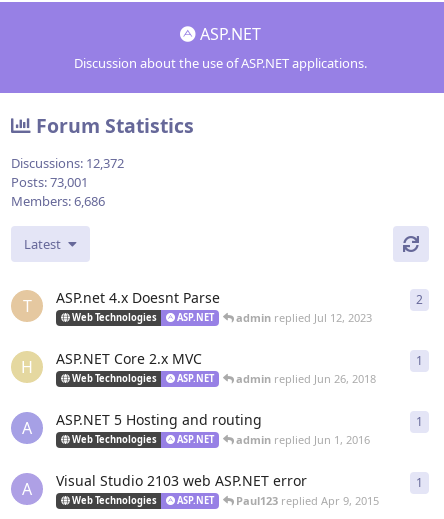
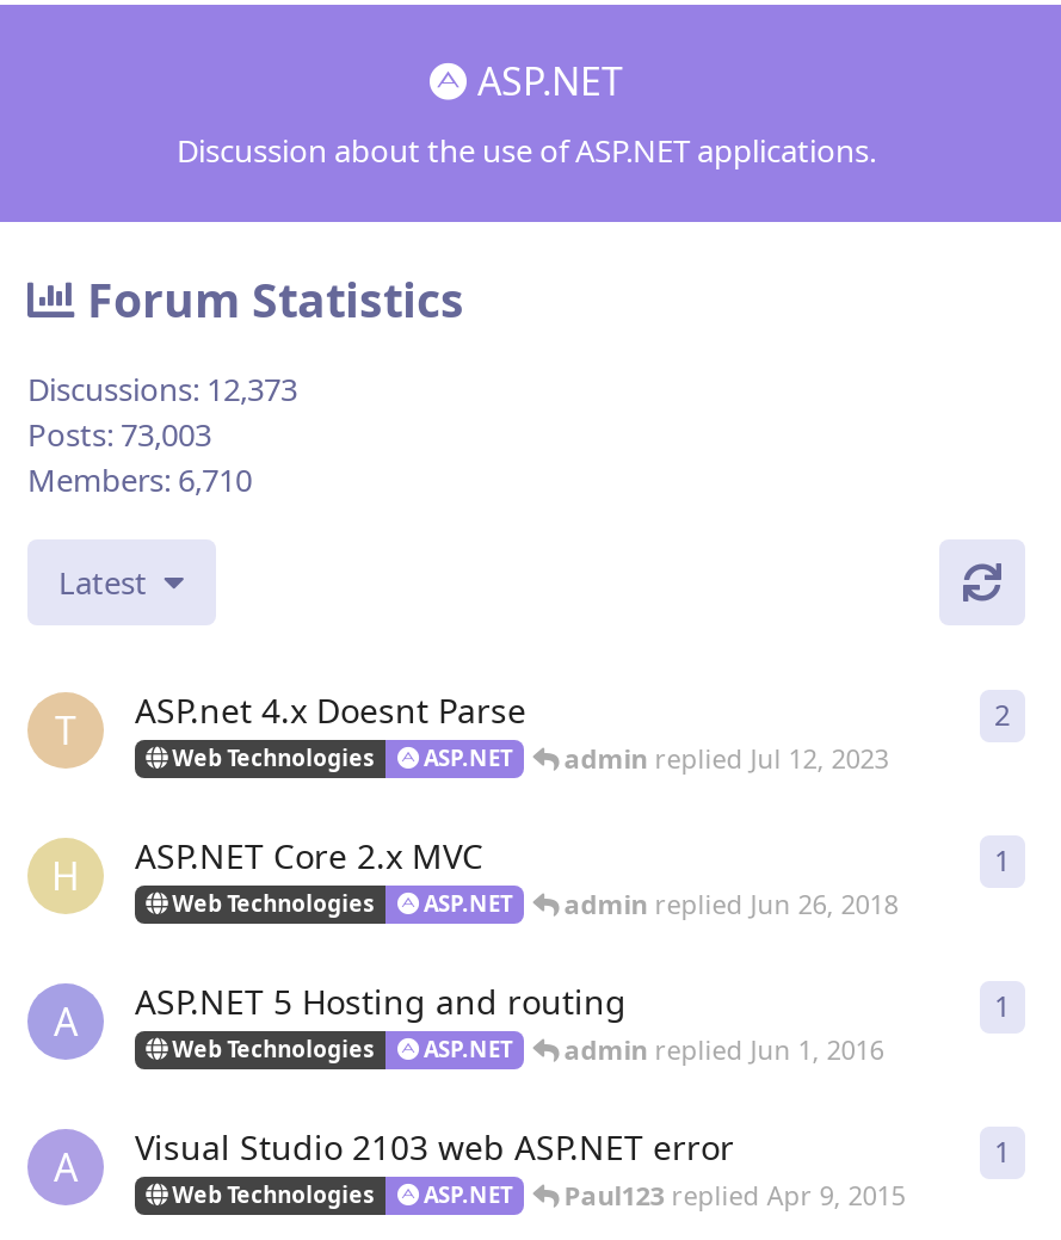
[11,154,124,172] Discussions: 12,372 -> [27,368,297,411] Discussions: 12,373
[11,173,88,191] Posts: 73,001 -> [27,413,211,456] Posts: 73,003
[11,192,105,210] Members: 6,686 -> [27,459,252,502] Members: 6,710

